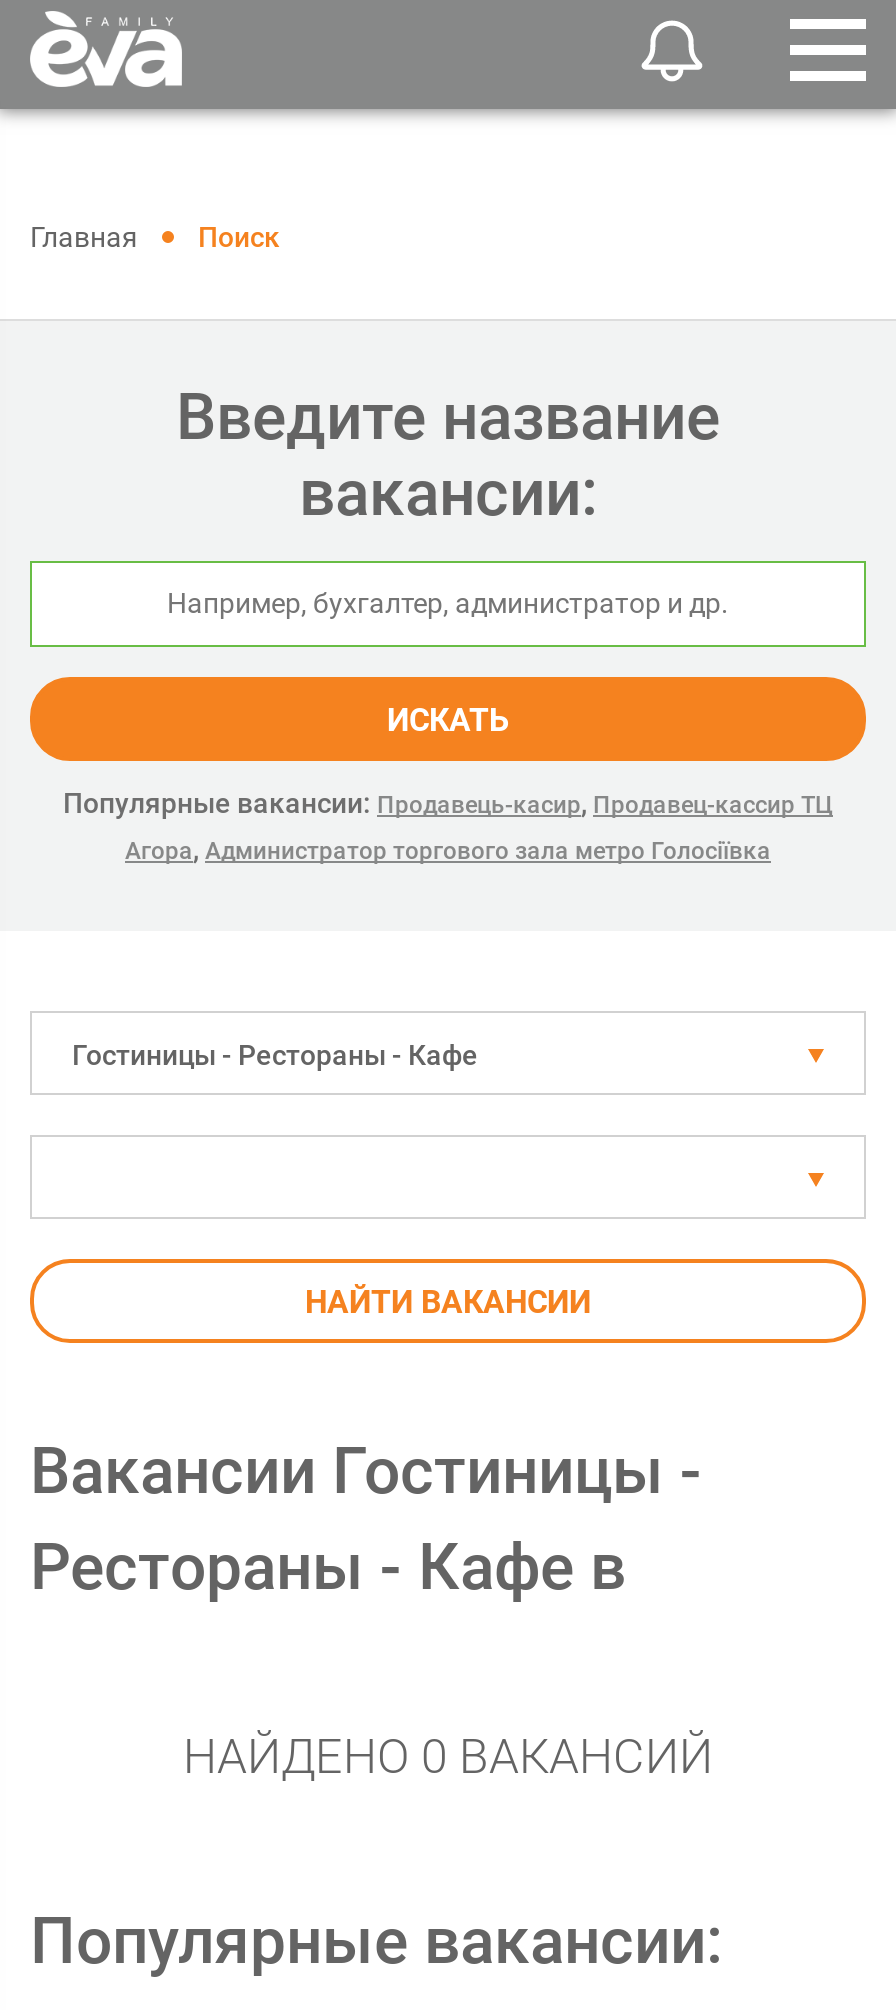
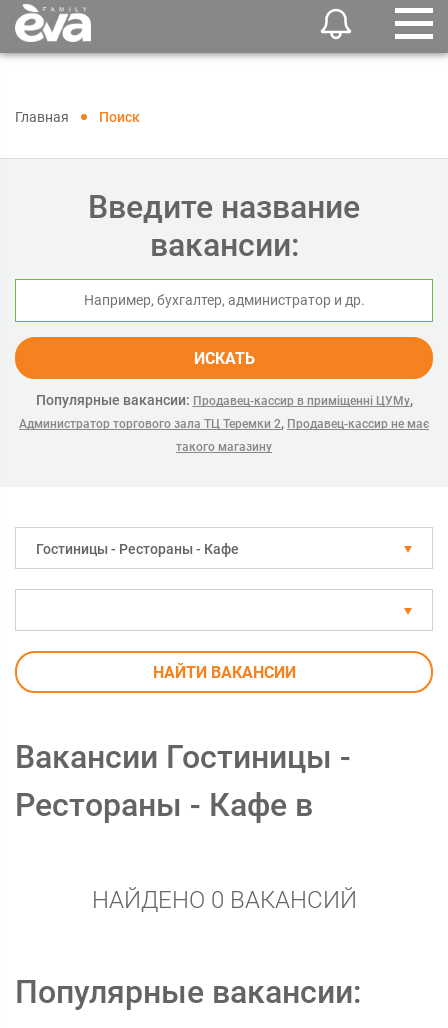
[63,787,833,865] Популярные вакансии: Продавець-касир, Продавец-кассир ТЦ | Агора, Администратор торгового зала метро Голосіївка -> [19,392,429,454] Популярные вакансии: Продавец-кассир в приміщенні ЦУМу, | Администратор торгового зала ТЦ Теремки 2, Продавец-кассир не має | такого магазину

